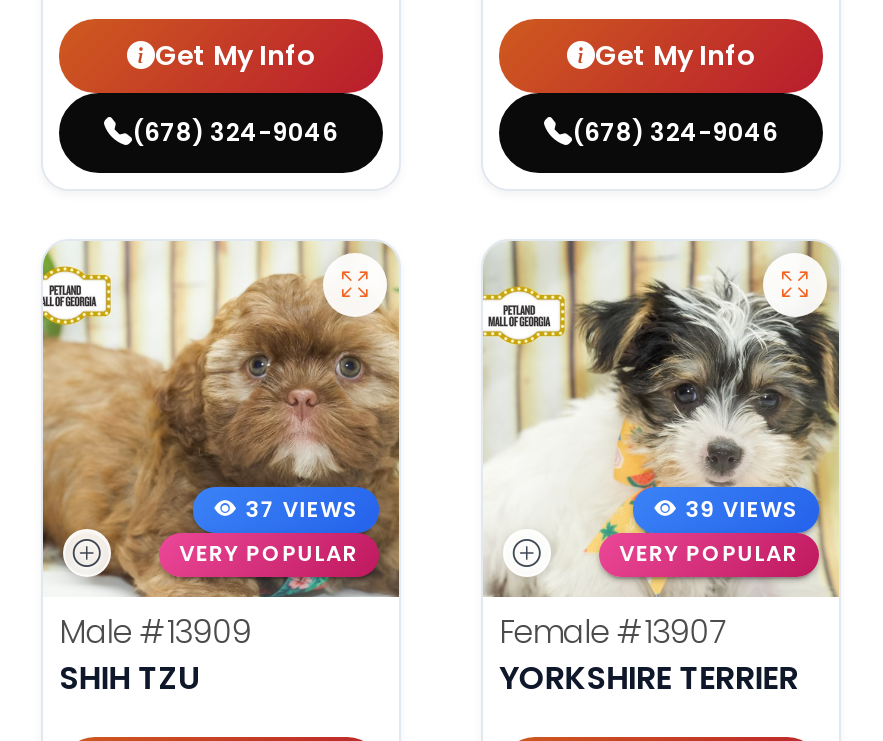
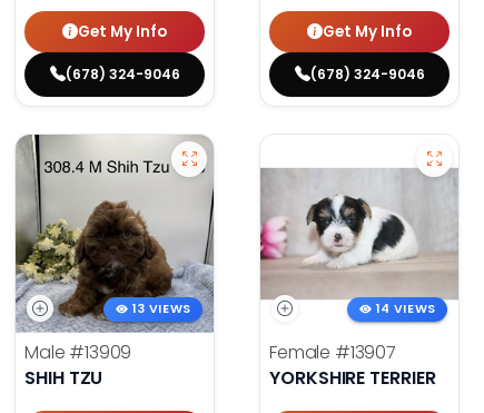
[41,241,401,599] [image] | 37 VIEWS | VERY POPULAR -> [14,134,215,333] [image] | 13 VIEWS
[481,239,841,599] [image] | 39 VIEWS | VERY POPULAR -> [259,135,458,333] [image] | 14 VIEWS

